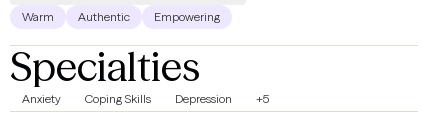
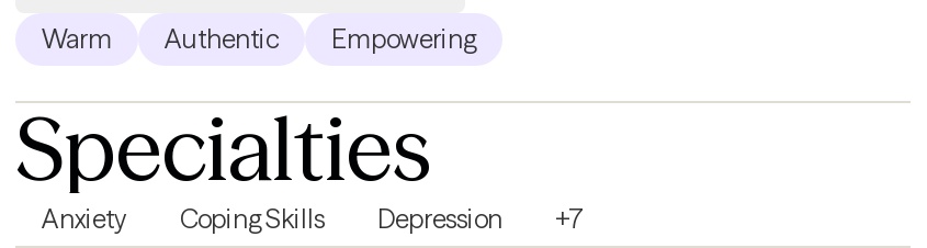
[22,91,269,106] Anxiety Coping Skills Depression +5 -> [42,200,584,233] Anxiety Coping Skills Depression +7

